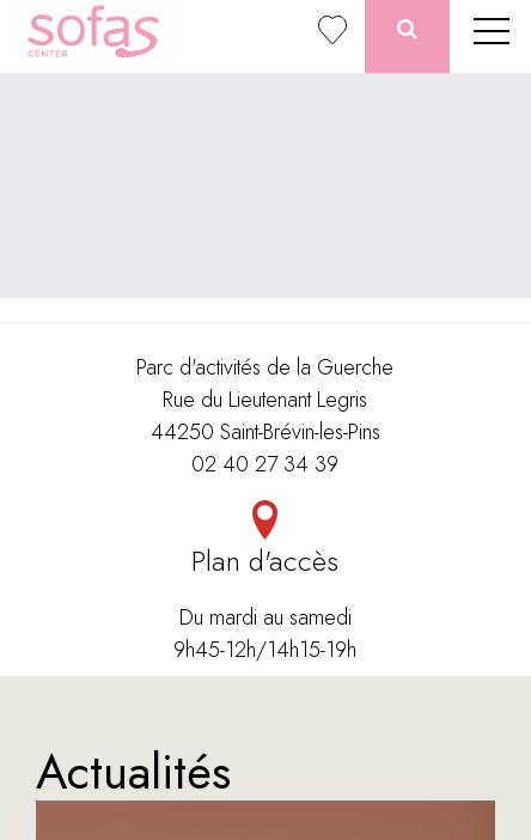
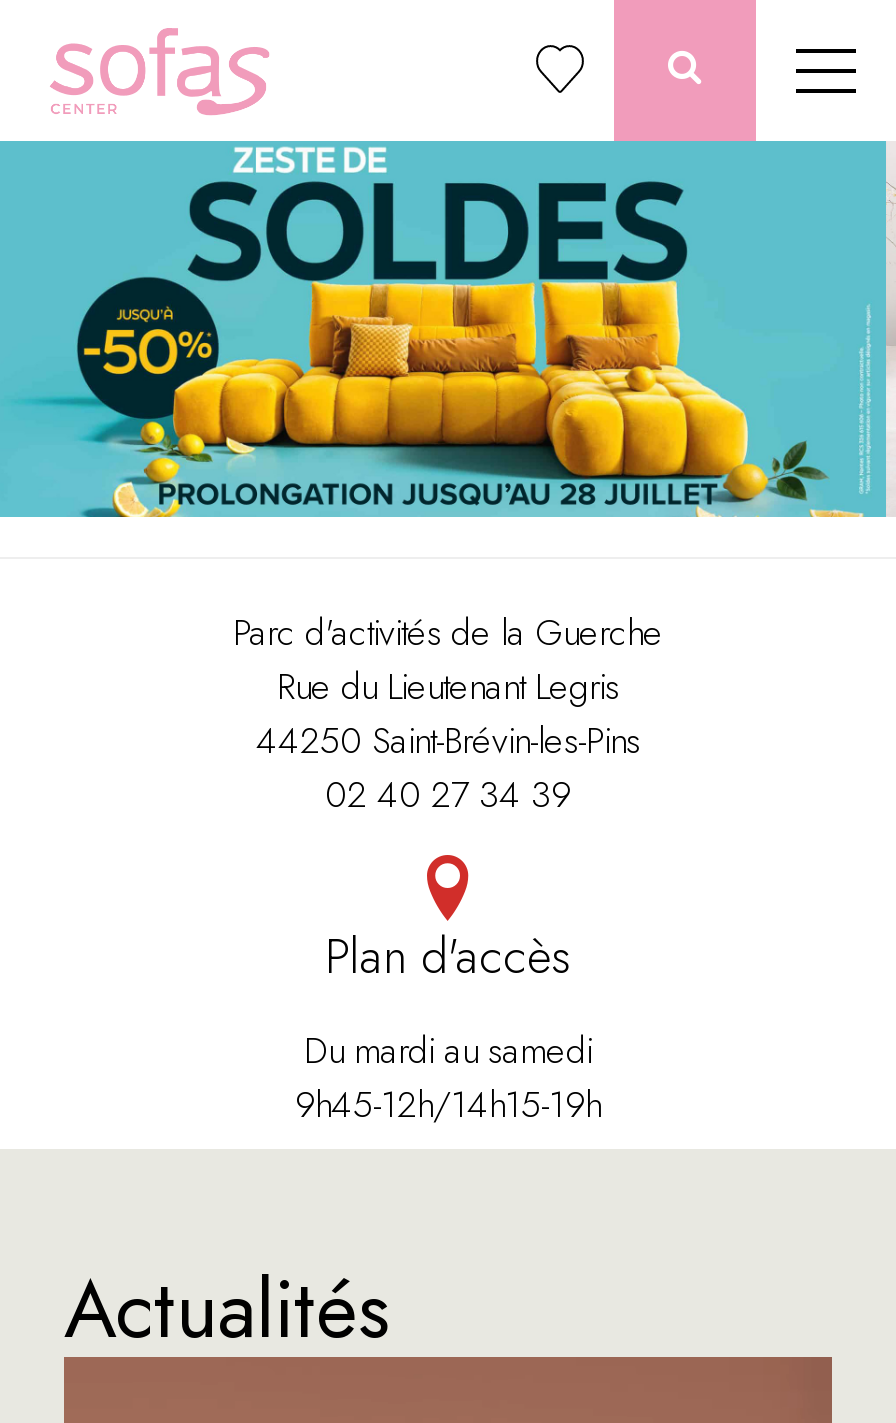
none -> [6,139,890,519] [image]

